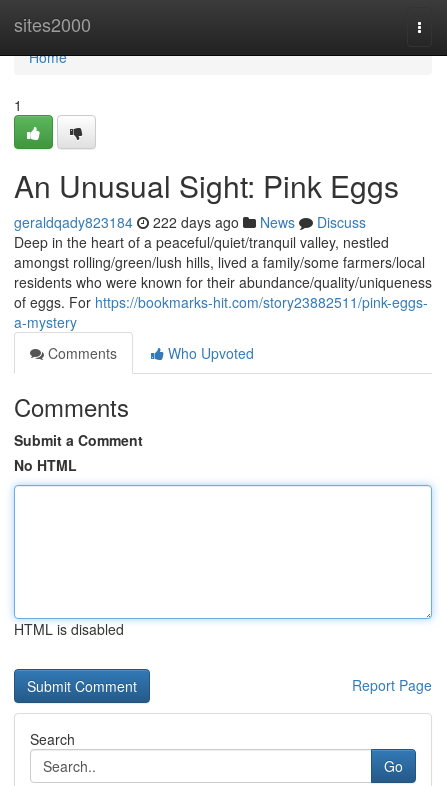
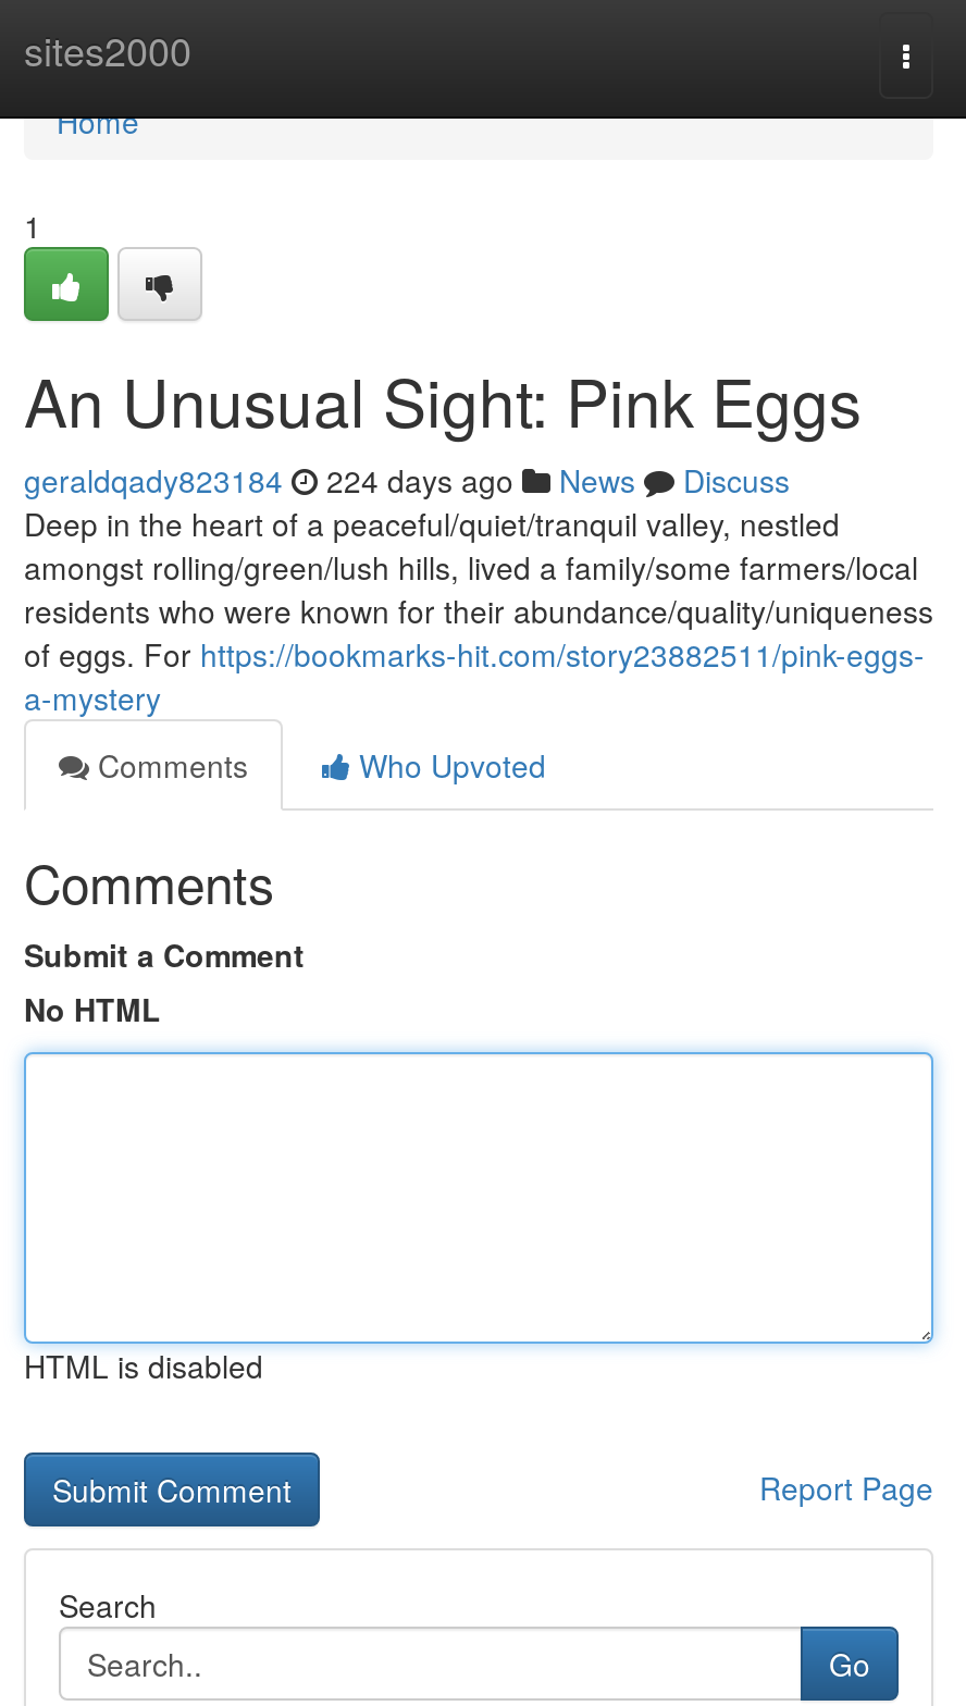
[14,212,366,232] geraldqady823184 222 days ago News Discuss -> [24,458,790,502] geraldqady823184 224 days ago News Discuss

